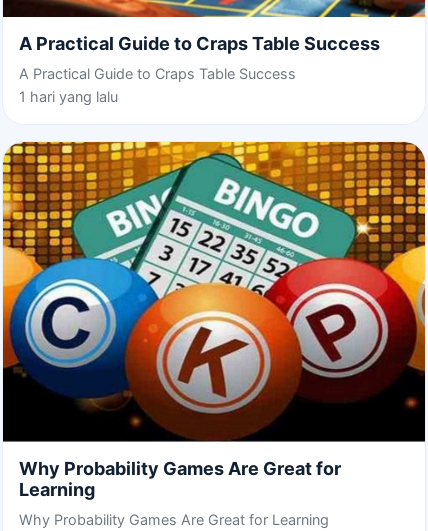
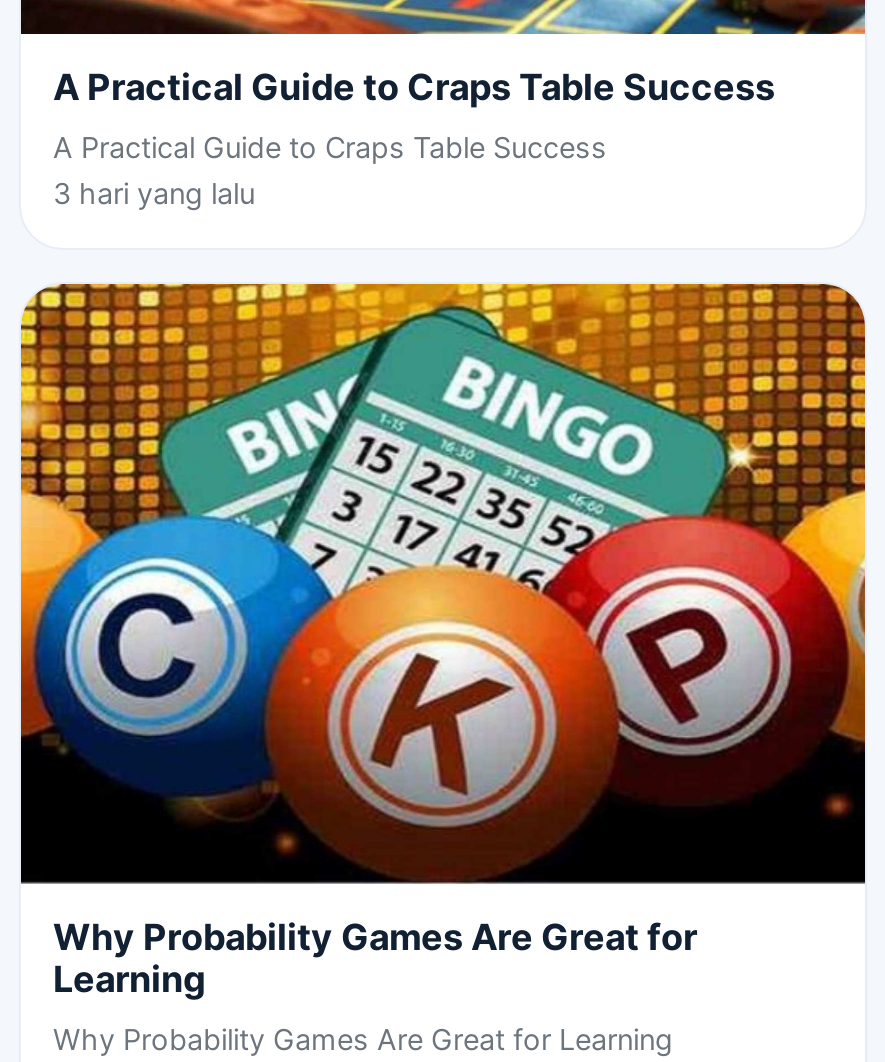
[19,88,118,105] 1 hari yang lalu -> [53,175,255,209] 3 hari yang lalu

